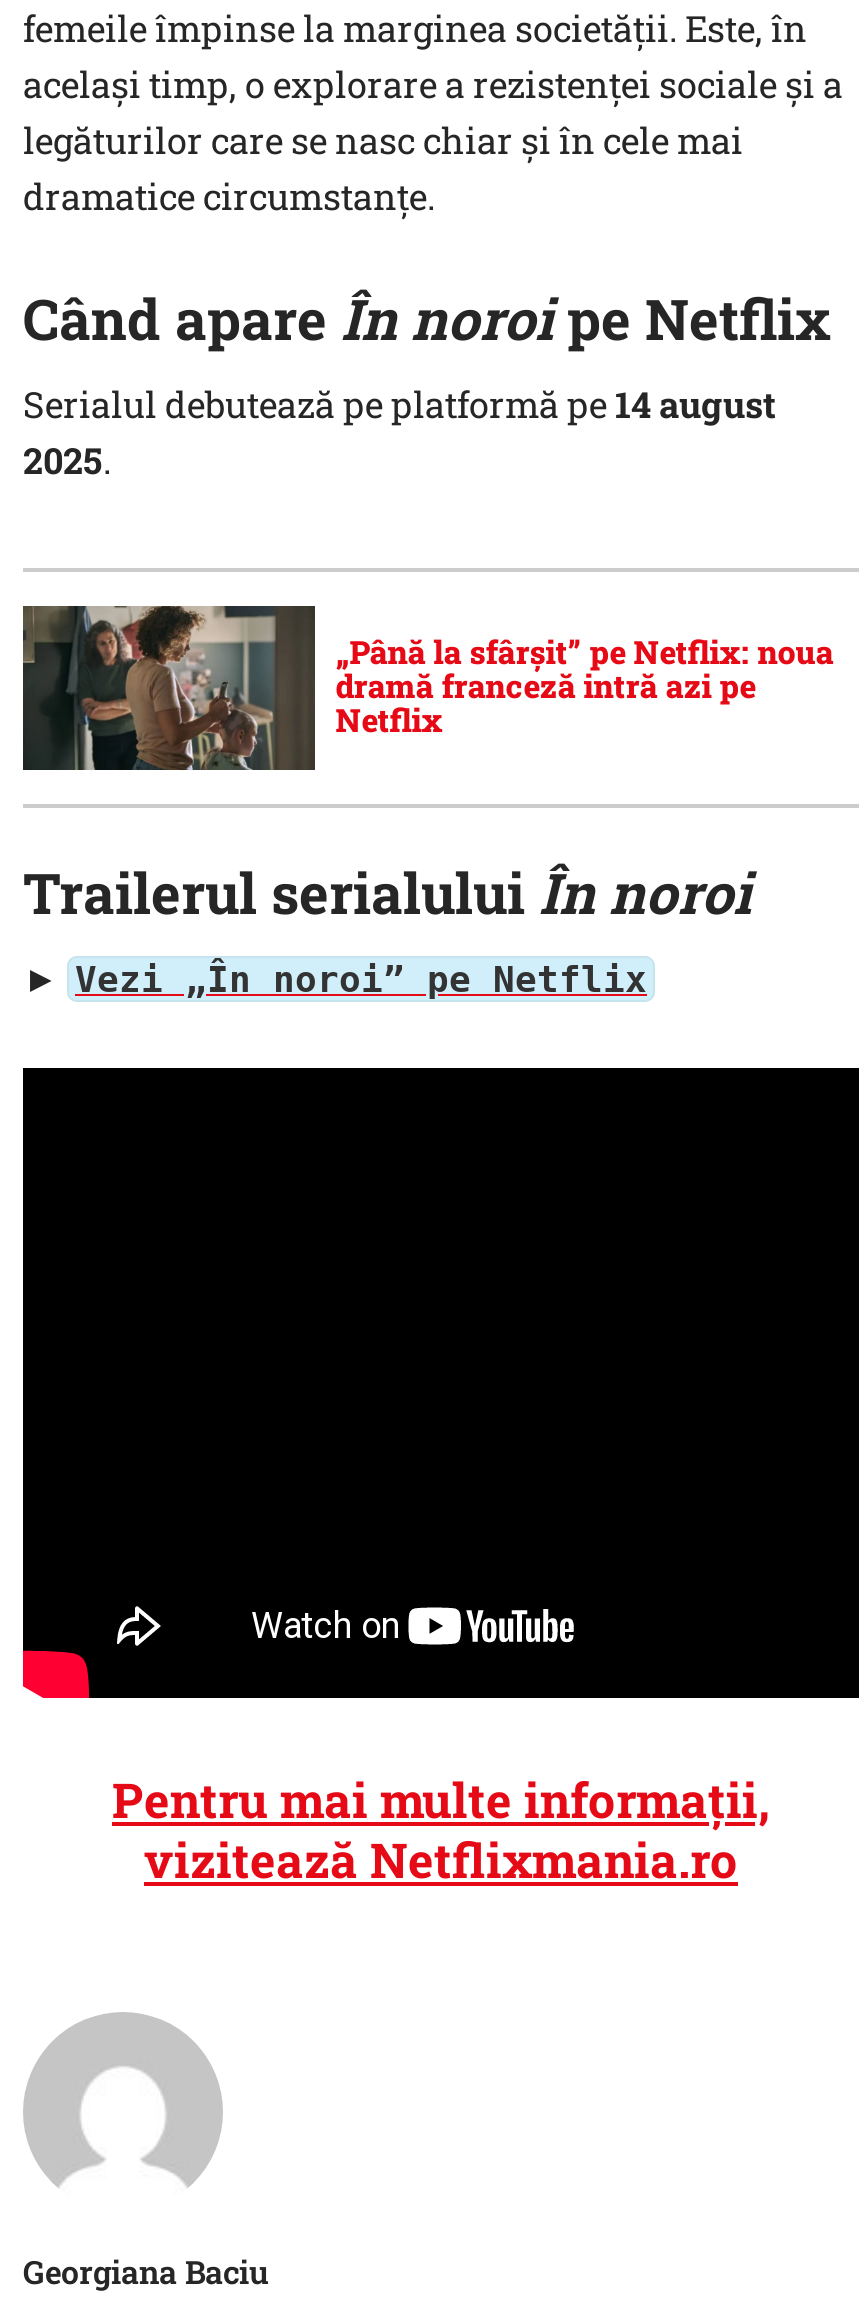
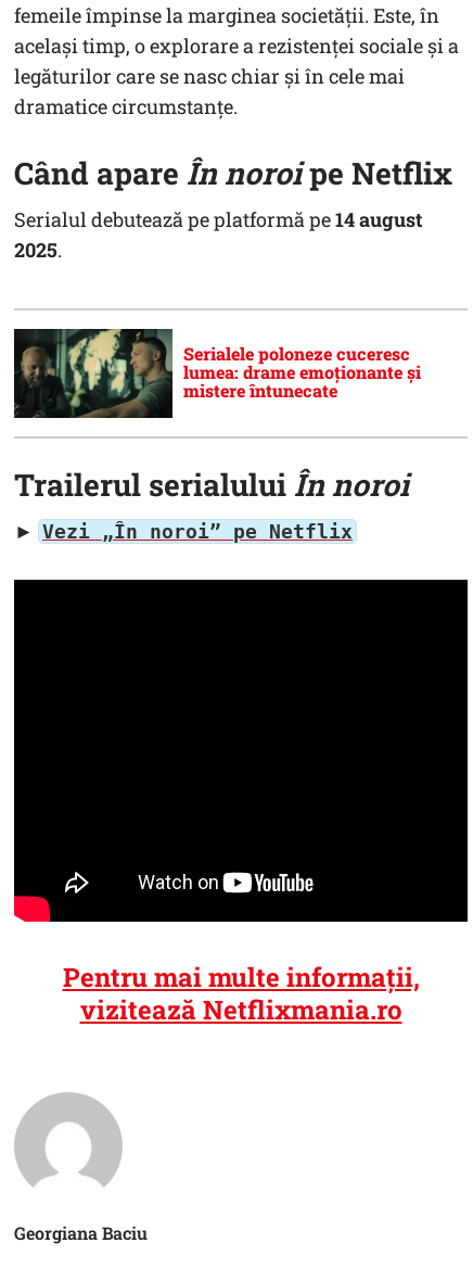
[23,604,834,770] [image] | „Până la sfârșit” pe Netflix: noua | dramă franceză intră azi pe | Netflix -> [14,329,421,418] [image] | Serialele poloneze cuceresc | lumea: drame emoționante și | mistere întunecate

